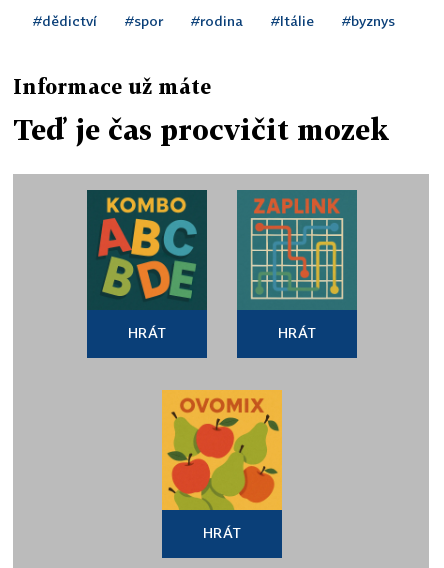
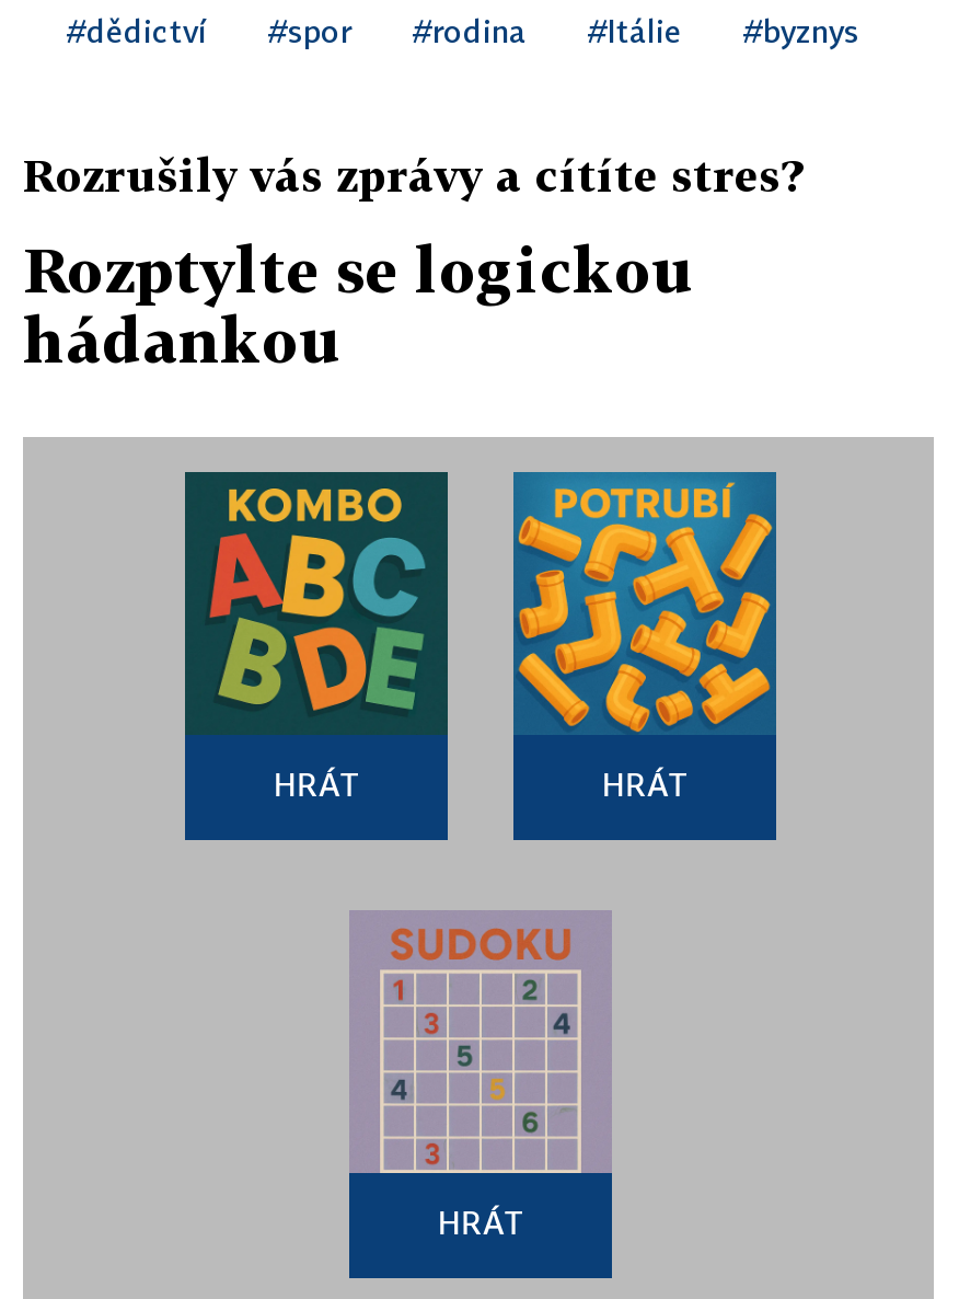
[13,74,211,98] Informace už máte -> [23,148,802,200] Rozrušily vás zprávy a cítíte stres?
[13,113,389,146] Teď je čas procvičit mozek -> [23,233,695,376] Rozptylte se logickou | hádankou
[239,190,355,305] [image] -> [516,472,772,733] [image]
[161,389,283,511] [image] -> [349,910,612,1175] [image]

